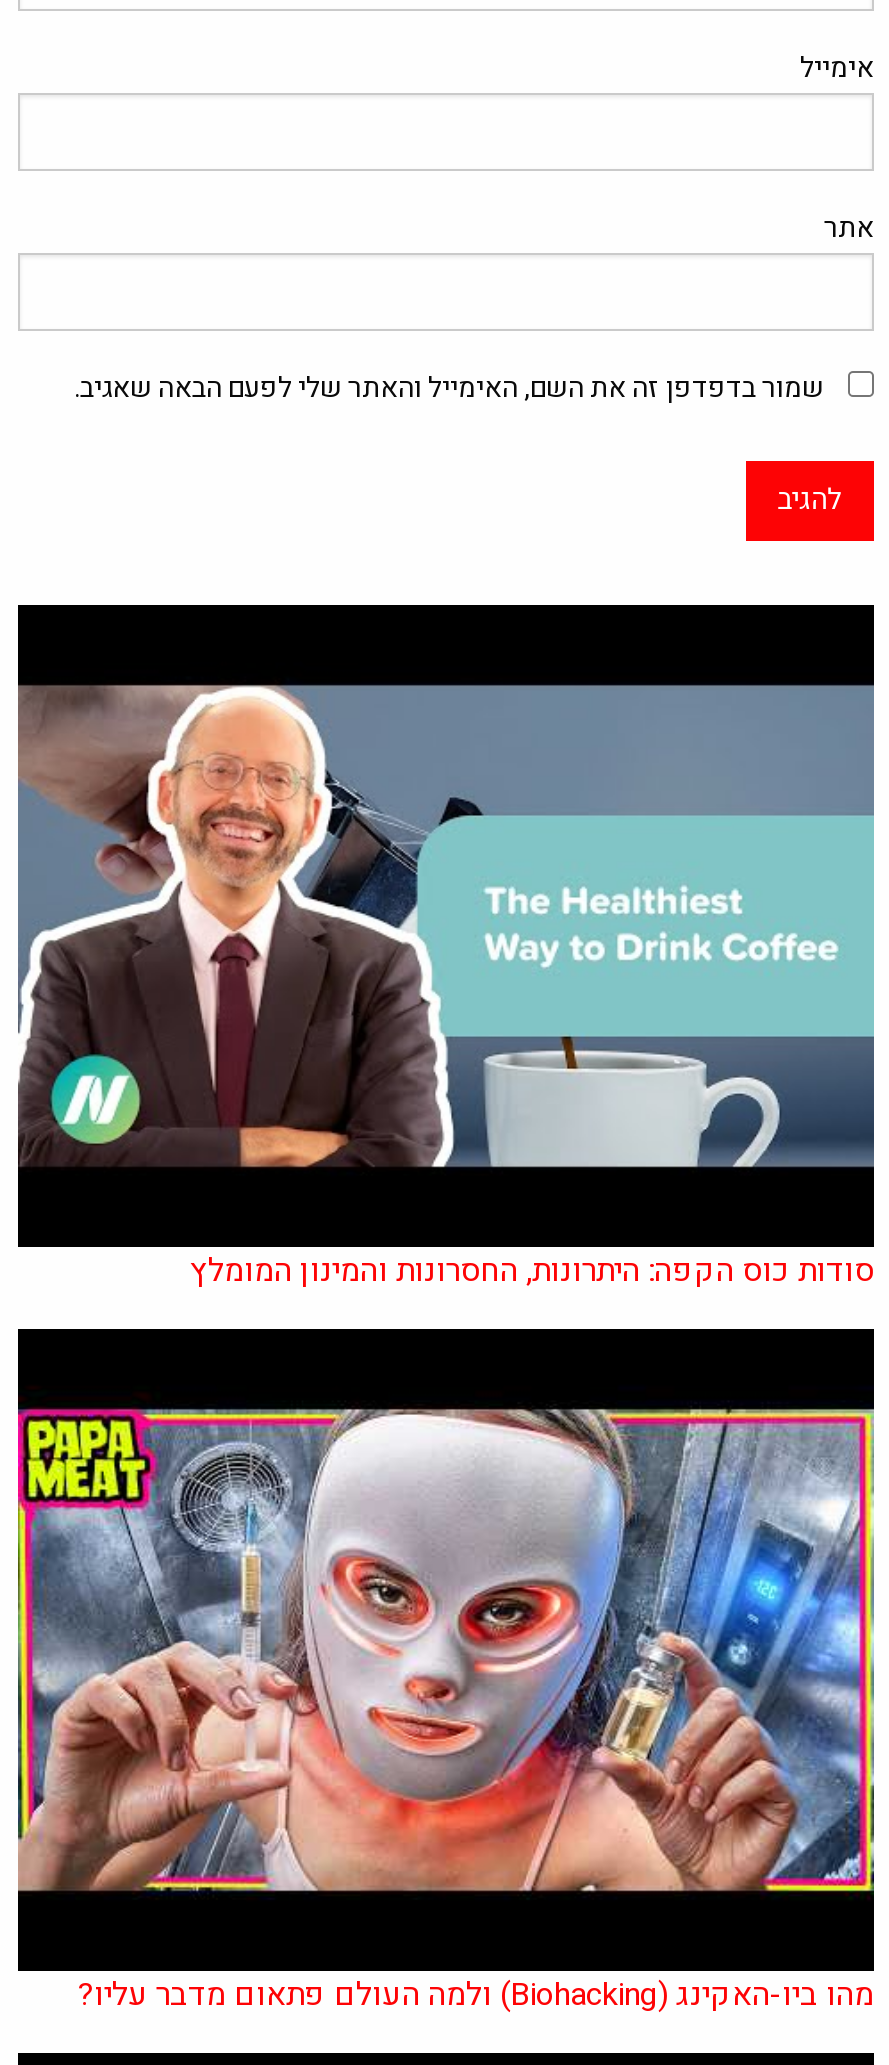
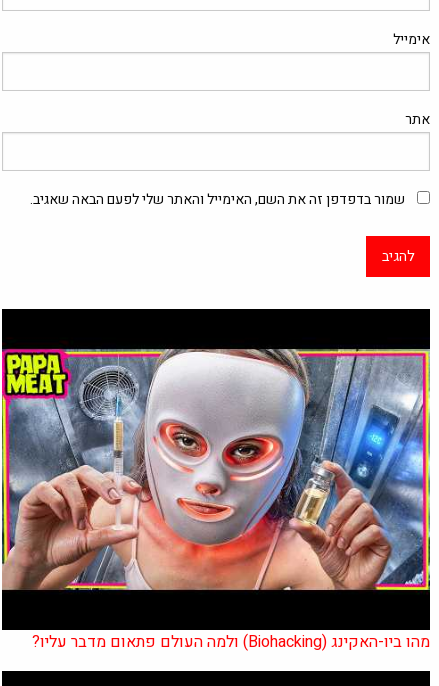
[16,684,874,1296] [image] | סודות כוס הקפה: היתרונות, החסרונות והמינון המומלץ -> none

